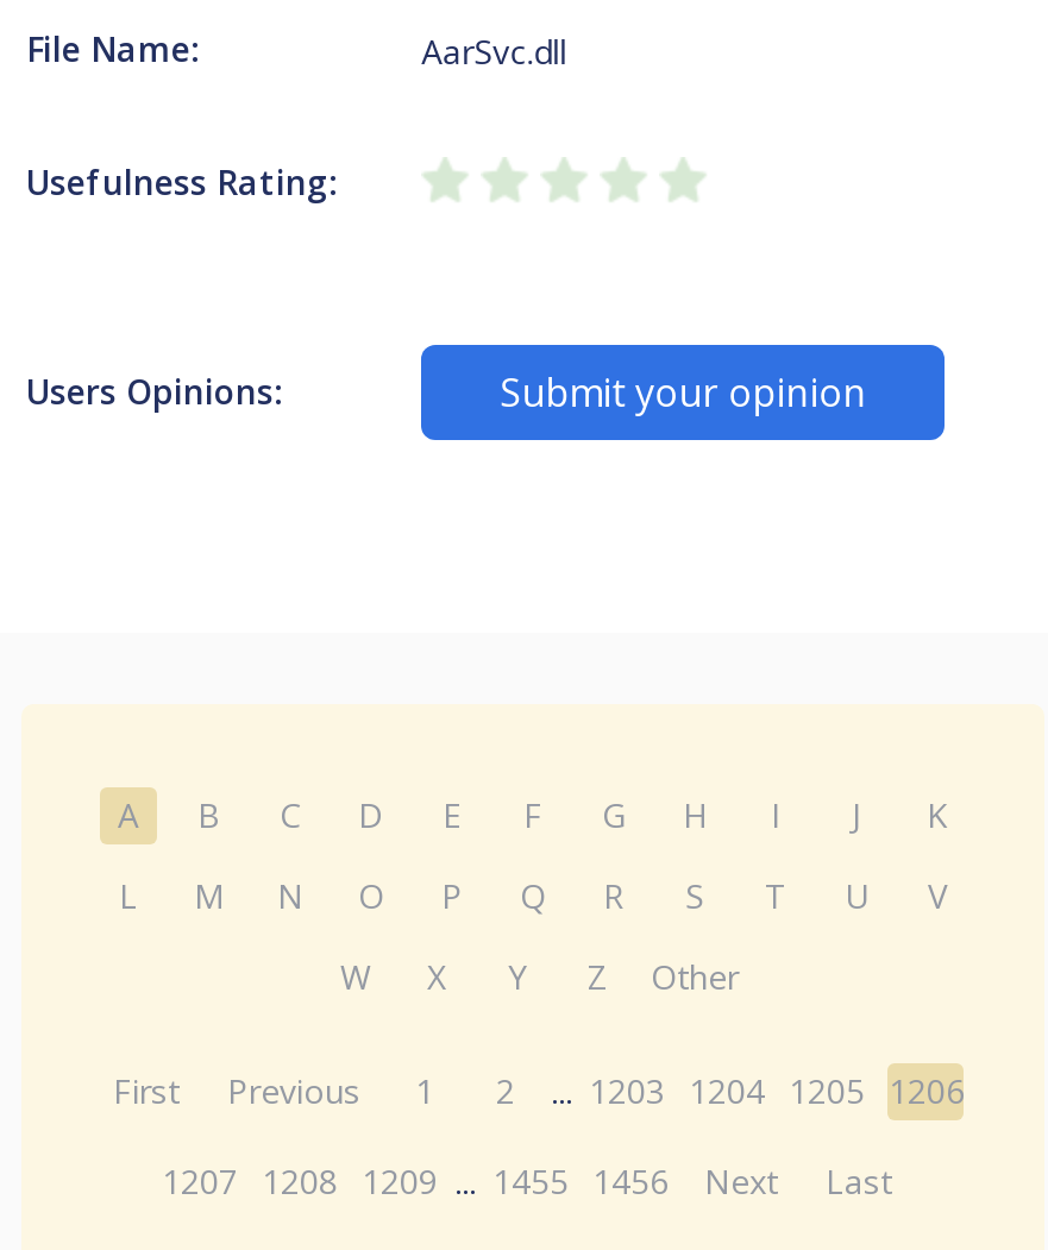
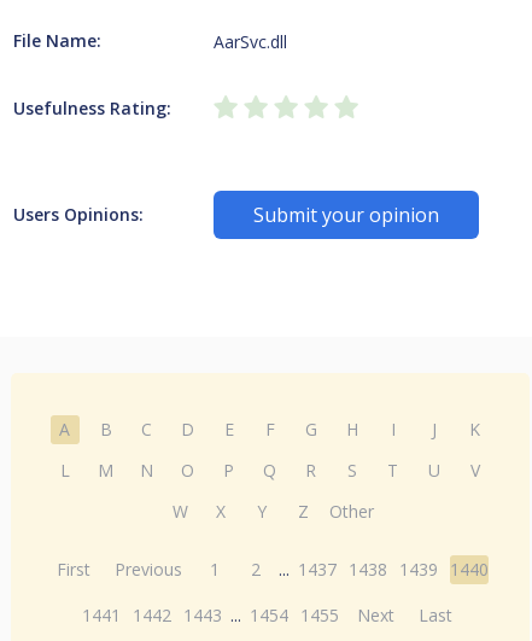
[113,1068,965,1113] First Previous 1 2 ... 1203 1204 1205 1206 -> [57,558,489,581] First Previous 1 2 ... 1437 1438 1439 1440
[162,1158,892,1204] 1207 1208 1209 ... 1455 1456 Next Last -> [82,604,452,627] 1441 1442 1443 ... 1454 1455 Next Last

